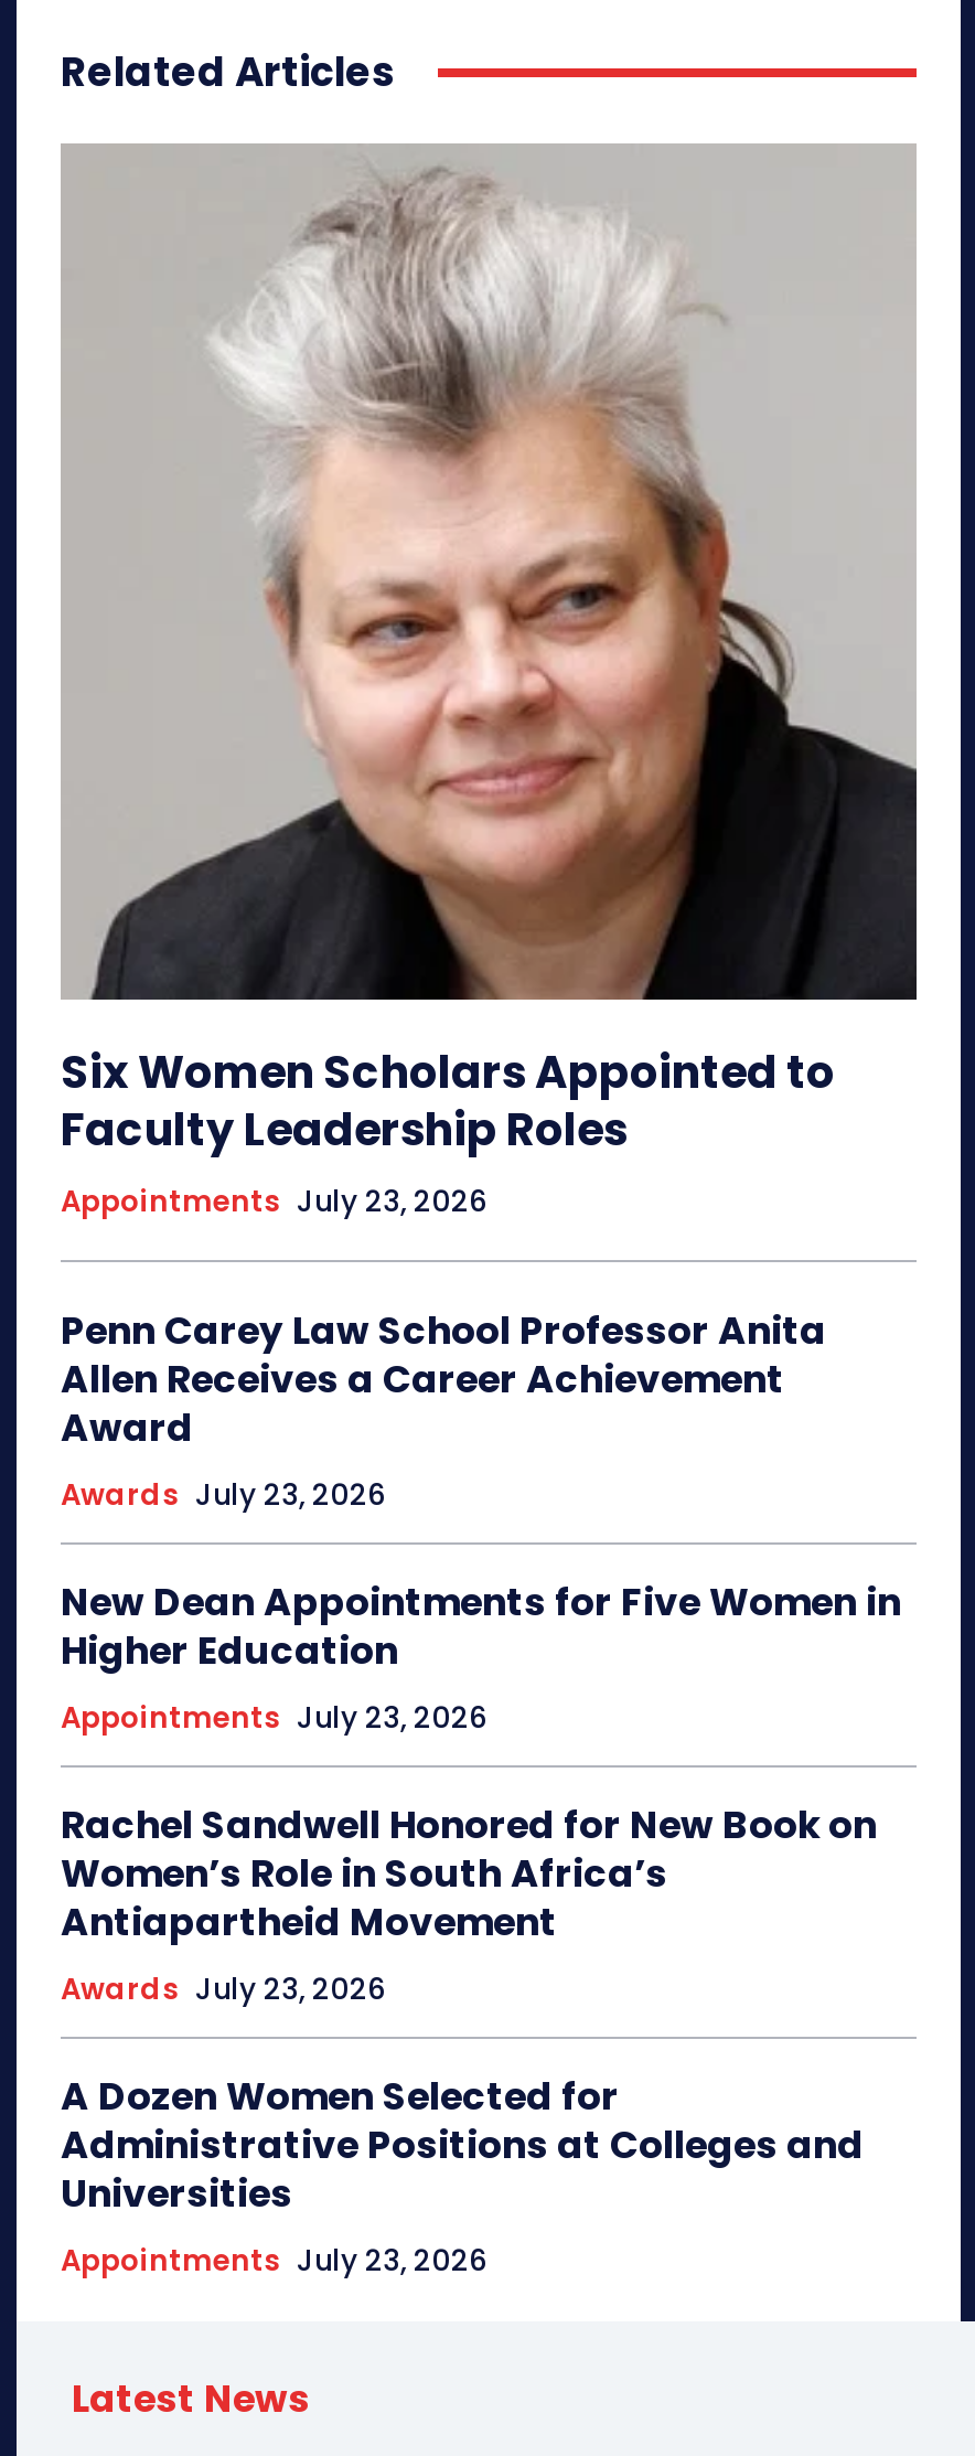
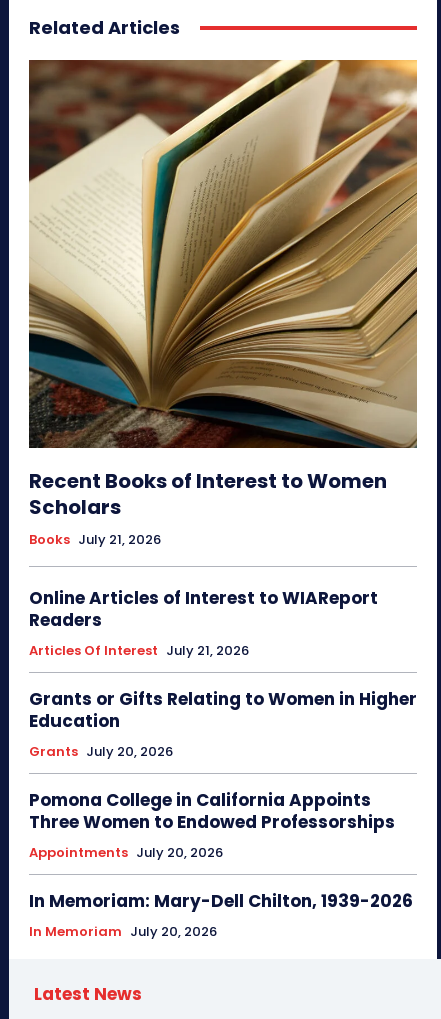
[61,143,919,1223] [image] | Six Women Scholars Appointed to | Faculty Leadership Roles | Appointments July 23, 2026 -> [29,59,418,549] [image] | Recent Books of Interest to Women | Scholars | Books July 21, 2026
[61,1305,826,1517] Penn Carey Law School Professor Anita | Allen Receives a Career Achievement | Award | Awards July 23, 2026 -> [29,586,378,660] Online Articles of Interest to WIAReport | Readers | Articles Of Interest July 21, 2026
[61,1576,901,1740] New Dean Appointments for Five Women in | Higher Education | Appointments July 23, 2026 -> [29,687,417,761] Grants or Gifts Relating to Women in Higher | Education | Grants July 20, 2026
[61,1799,877,2011] Rachel Sandwell Honored for New Book on | Women’s Role in South Africa’s | Antiapartheid Movement | Awards July 23, 2026 -> [29,788,395,862] Pomona College in California Appoints | Three Women to Endowed Professorships | Appointments July 20, 2026
[61,2071,864,2283] A Dozen Women Selected for | Administrative Positions at Colleges and | Universities | Appointments July 23, 2026 -> [29,889,413,941] In Memoriam: Mary-Dell Chilton, 1939-2026 | In Memoriam July 20, 2026

